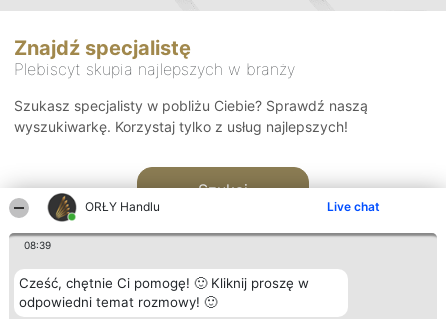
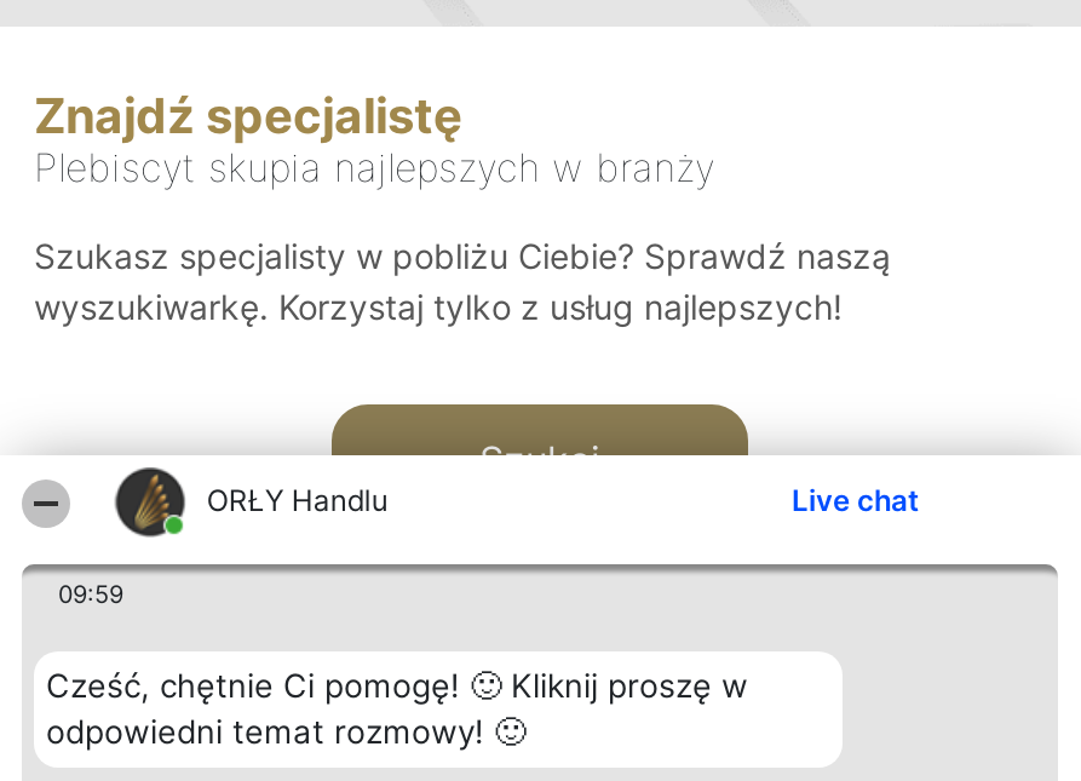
[24,239,51,251] 08:39 -> [58,579,123,608] 09:59

